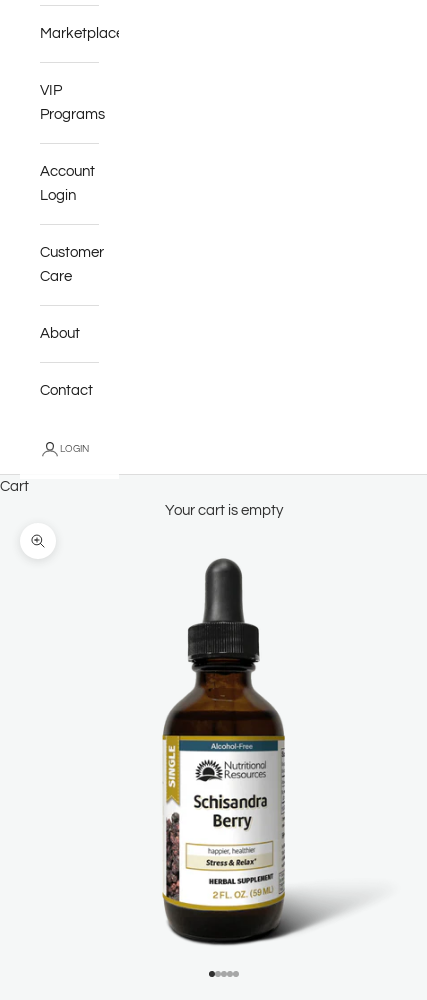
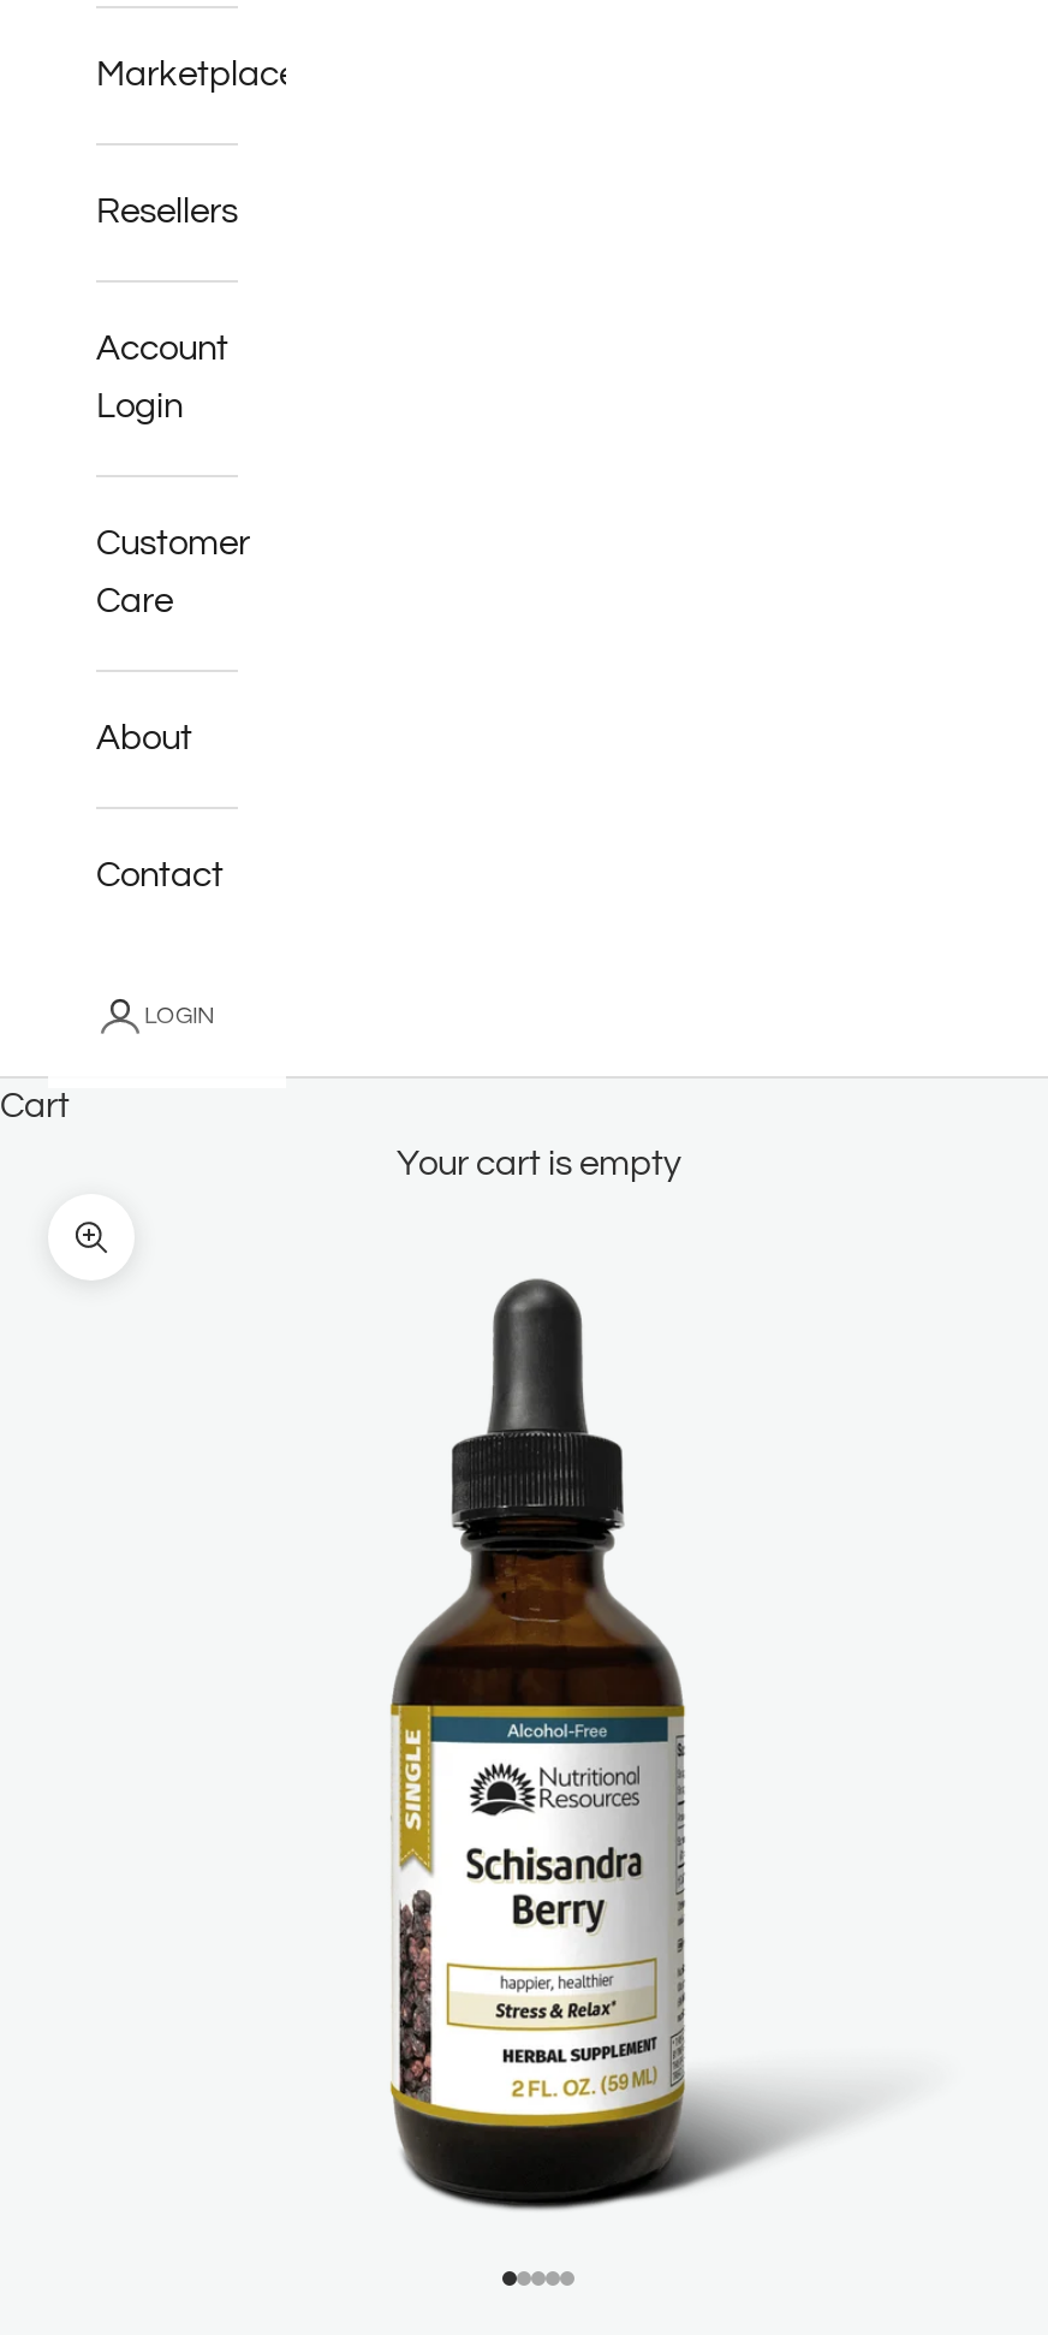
[40,83,105,122] VIP | Programs -> [96,193,238,229] Resellers

